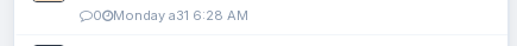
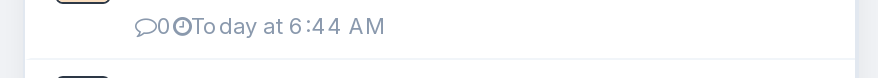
[93,7,248,24] 0 Monday a31 6:28 AM -> [157,12,385,40] 0 Today at 6:44 AM

